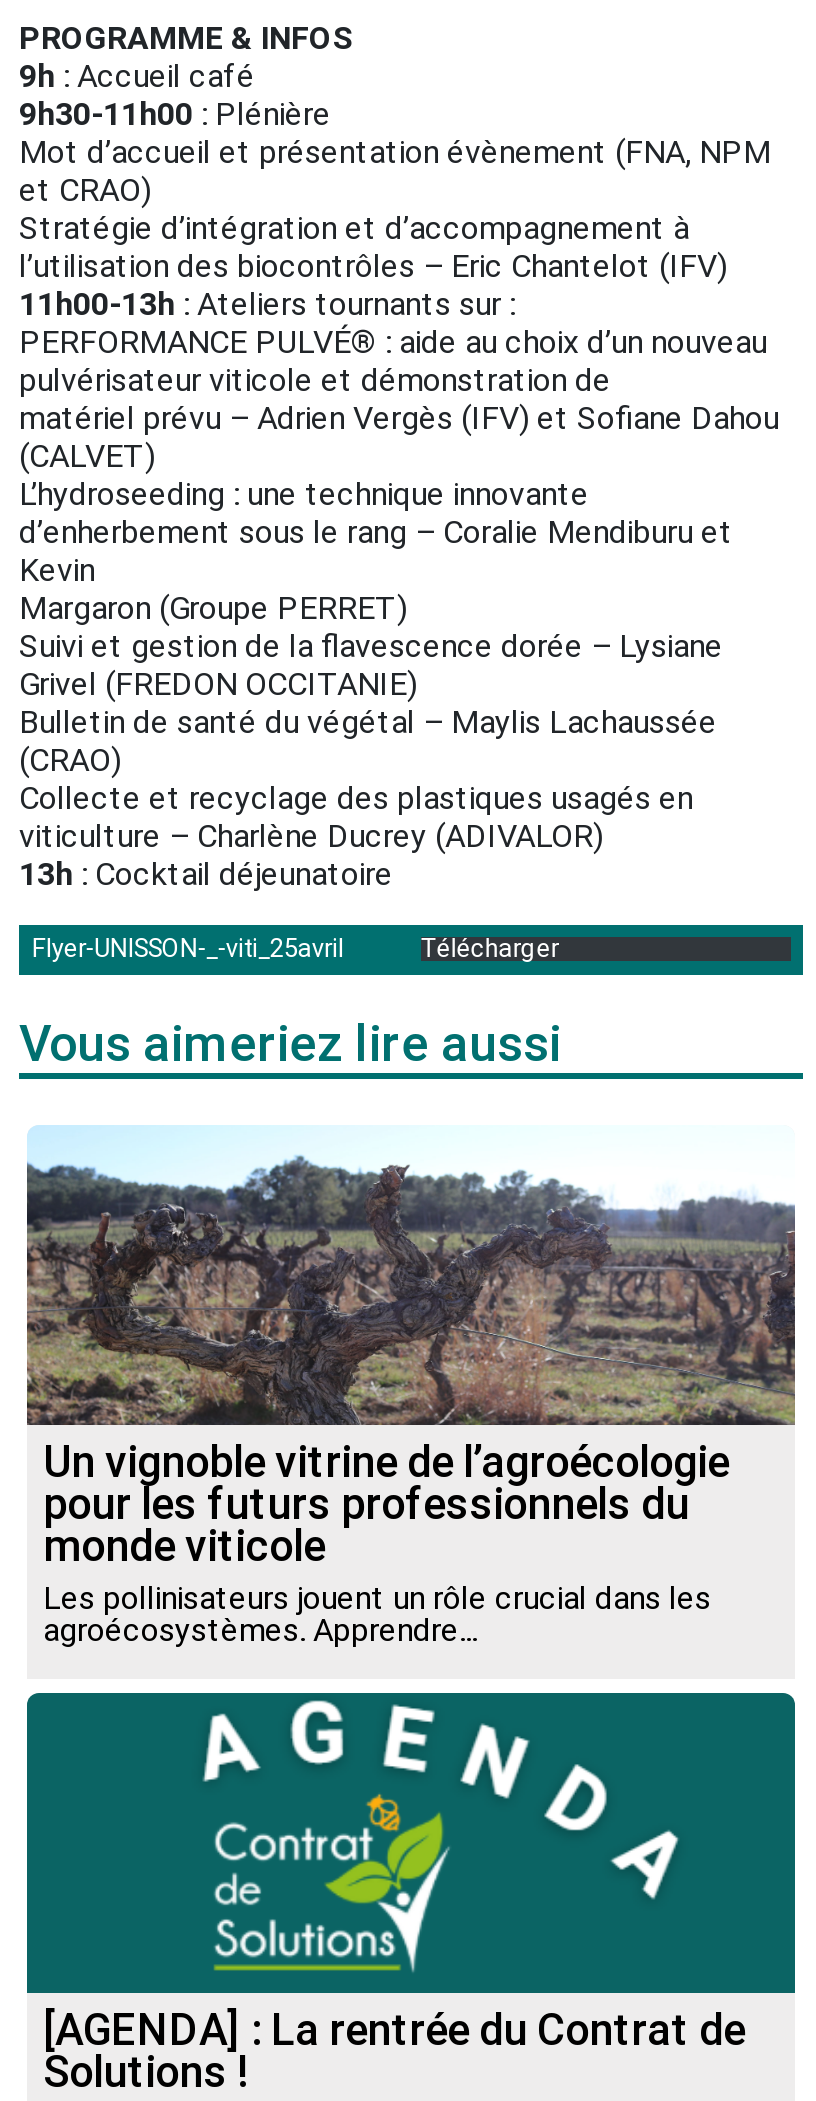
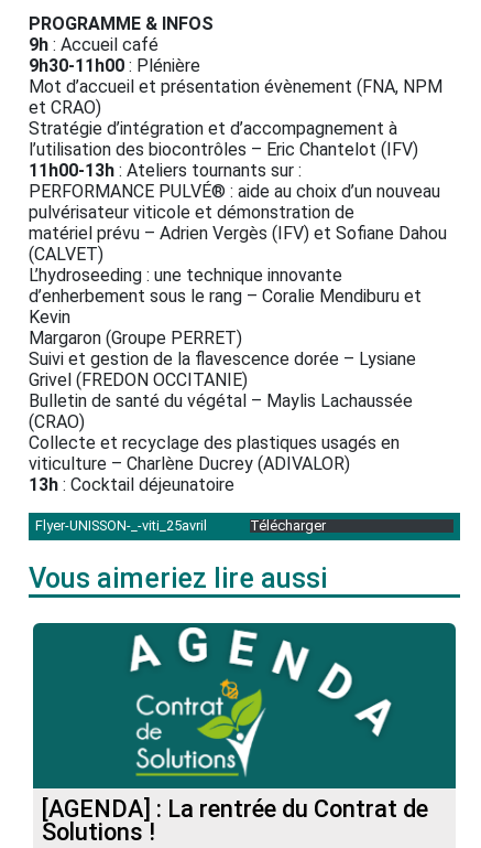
[25,1125,797,1649] [image] | Un vignoble vitrine de l’agroécologie | pour les futurs professionnels du | monde viticole | Les pollinisateurs jouent un rôle crucial dans les | agroécosystèmes. Apprendre... -> none

